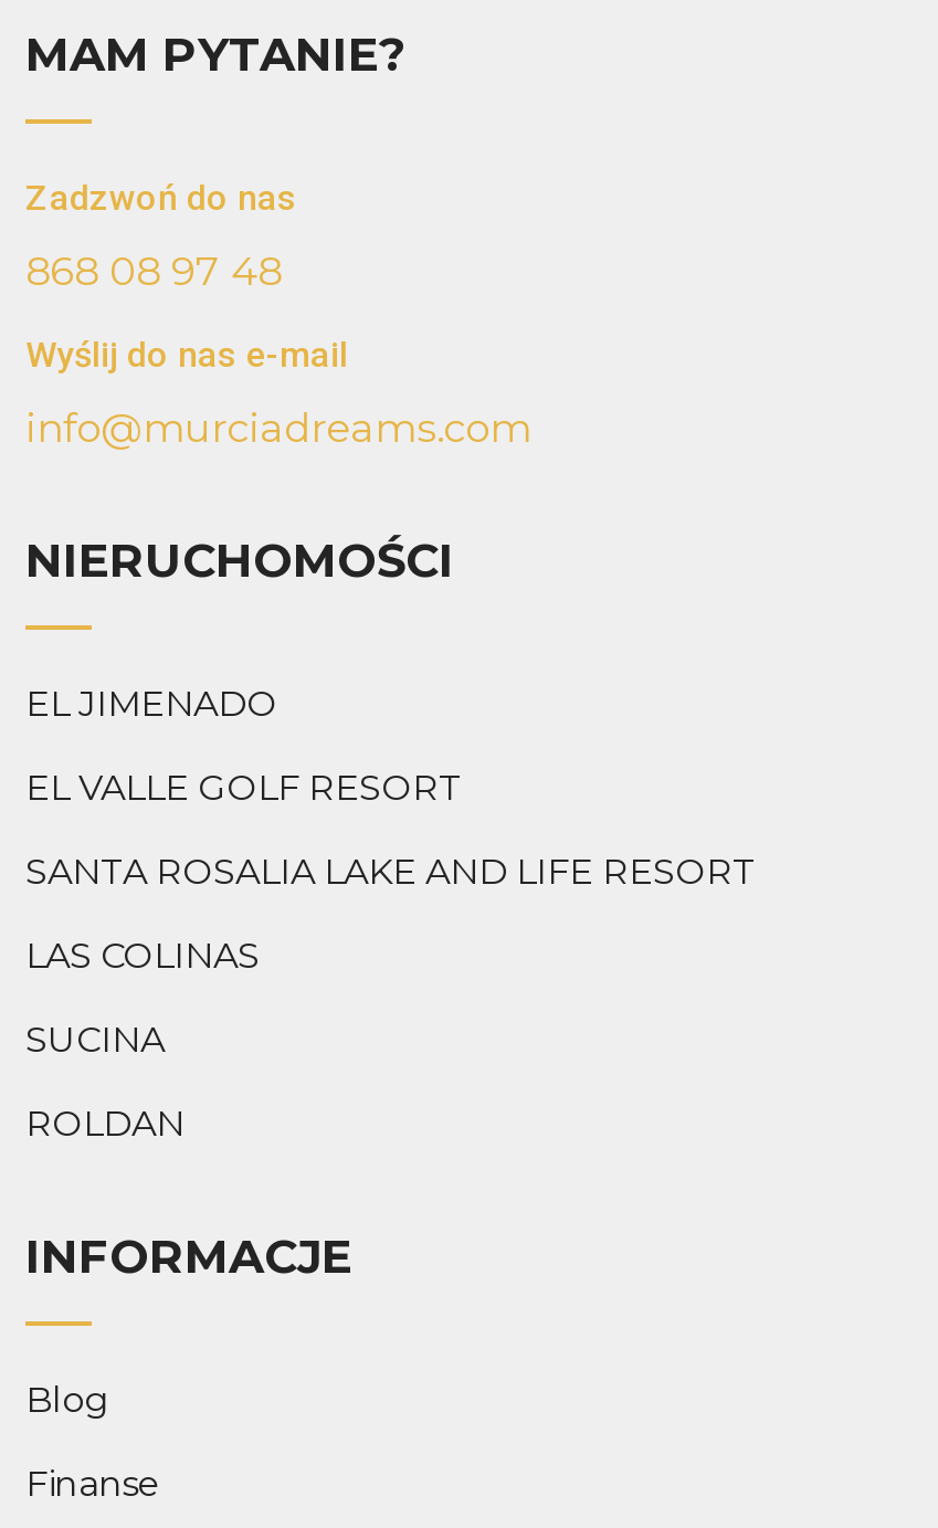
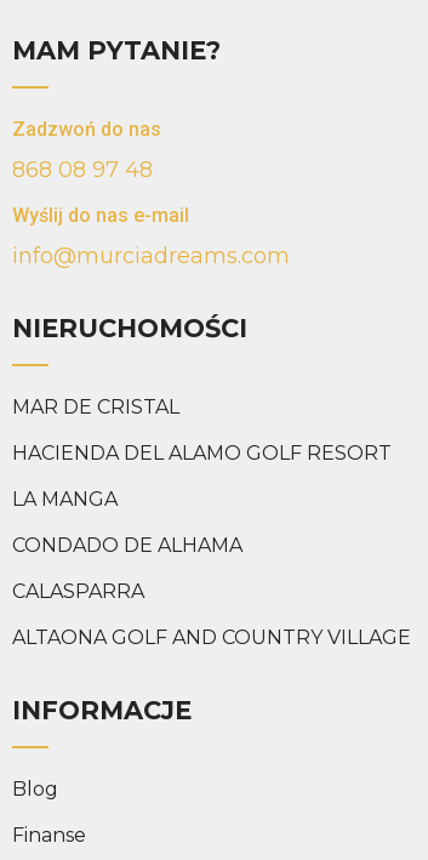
[25,682,277,724] EL JIMENADO -> [12,395,179,418] MAR DE CRISTAL
[25,766,463,808] EL VALLE GOLF RESORT -> [12,441,392,464] HACIENDA DEL ALAMO GOLF RESORT
[25,850,757,892] SANTA ROSALIA LAKE AND LIFE RESORT -> [12,487,118,510] LA MANGA
[25,934,260,976] LAS COLINAS -> [12,533,242,556] CONDADO DE ALHAMA
[25,1018,165,1060] SUCINA -> [12,579,144,602] CALASPARRA
[25,1102,185,1144] ROLDAN -> [12,625,411,648] ALTAONA GOLF AND COUNTRY VILLAGE

